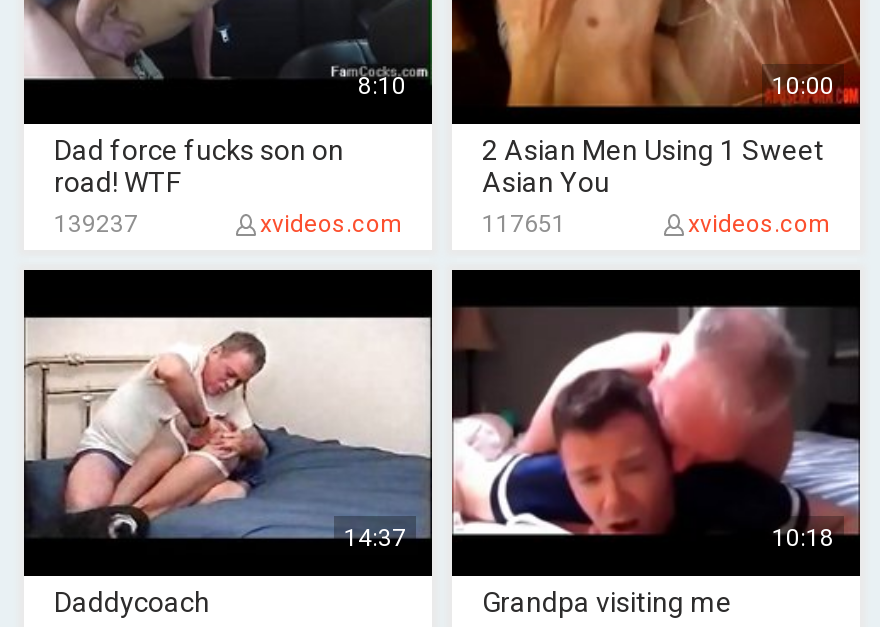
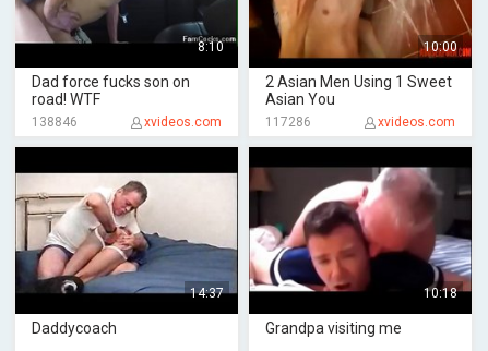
[54,210,138,238] 139237 -> [32,114,78,130] 138846
[482,210,566,238] 117651 -> [265,114,311,130] 117286

